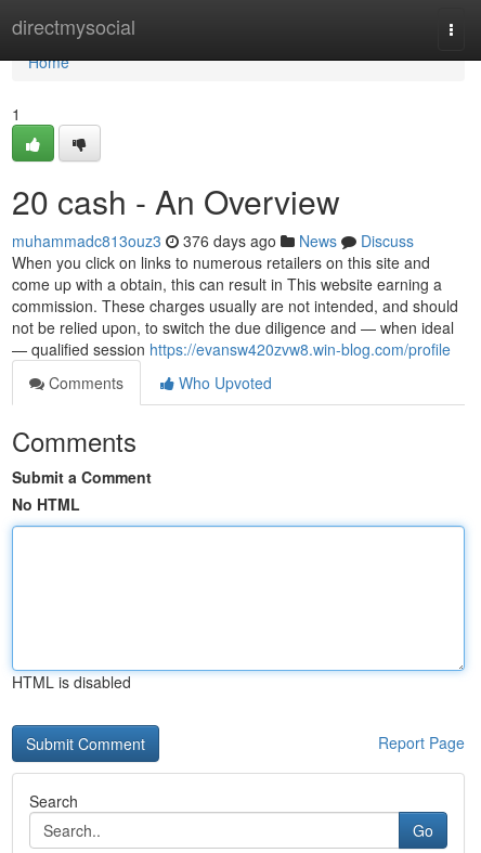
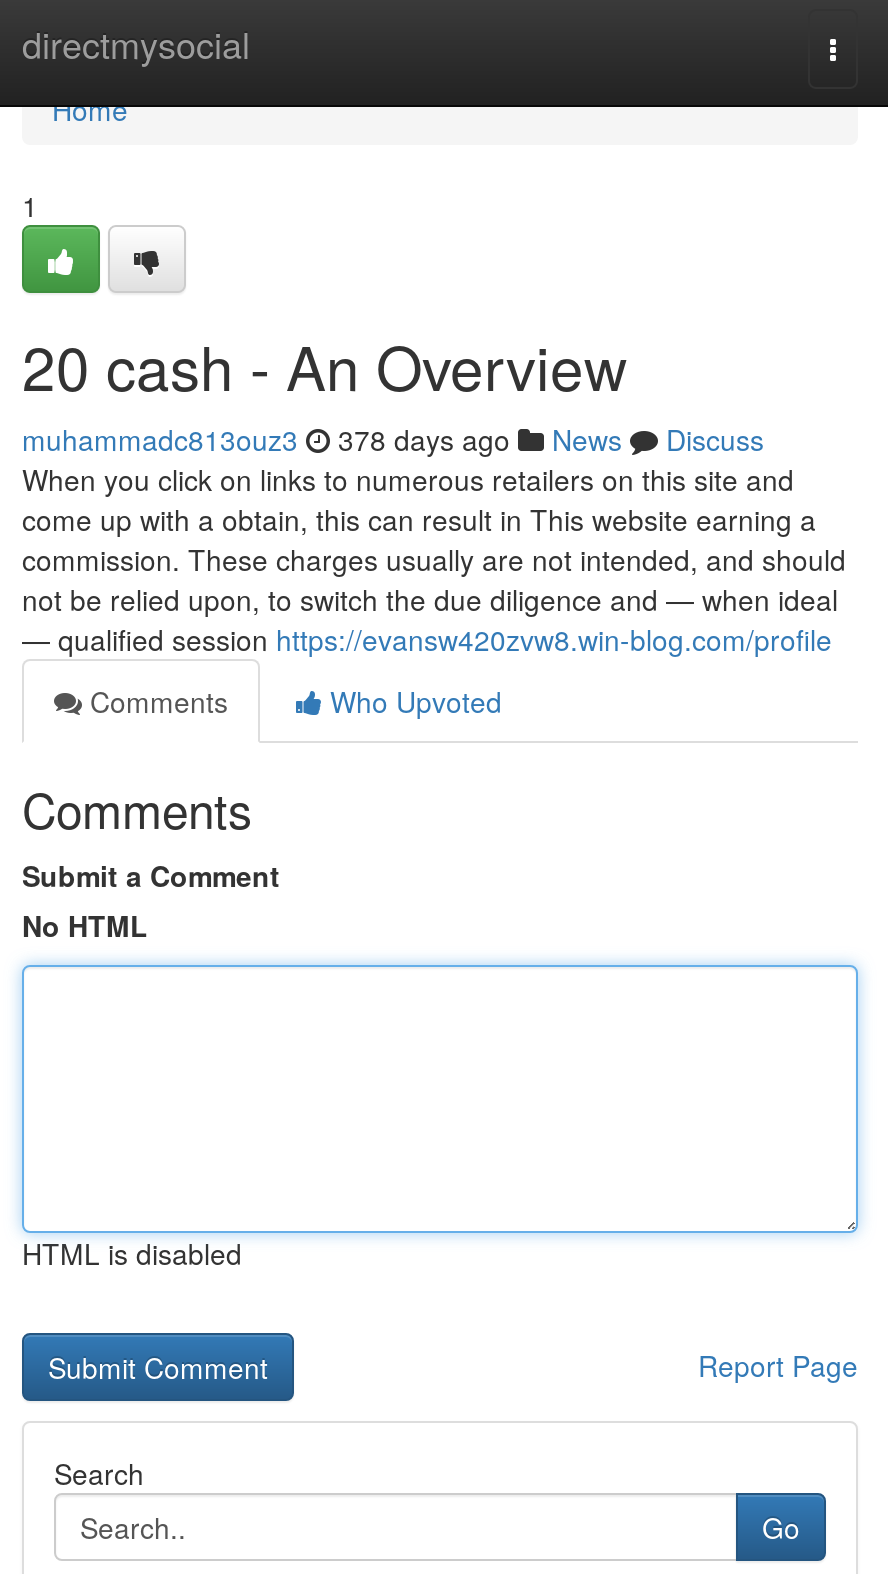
[12,230,414,251] muhammadc813ouz3 376 days ago News Discuss -> [22,419,764,459] muhammadc813ouz3 378 days ago News Discuss

